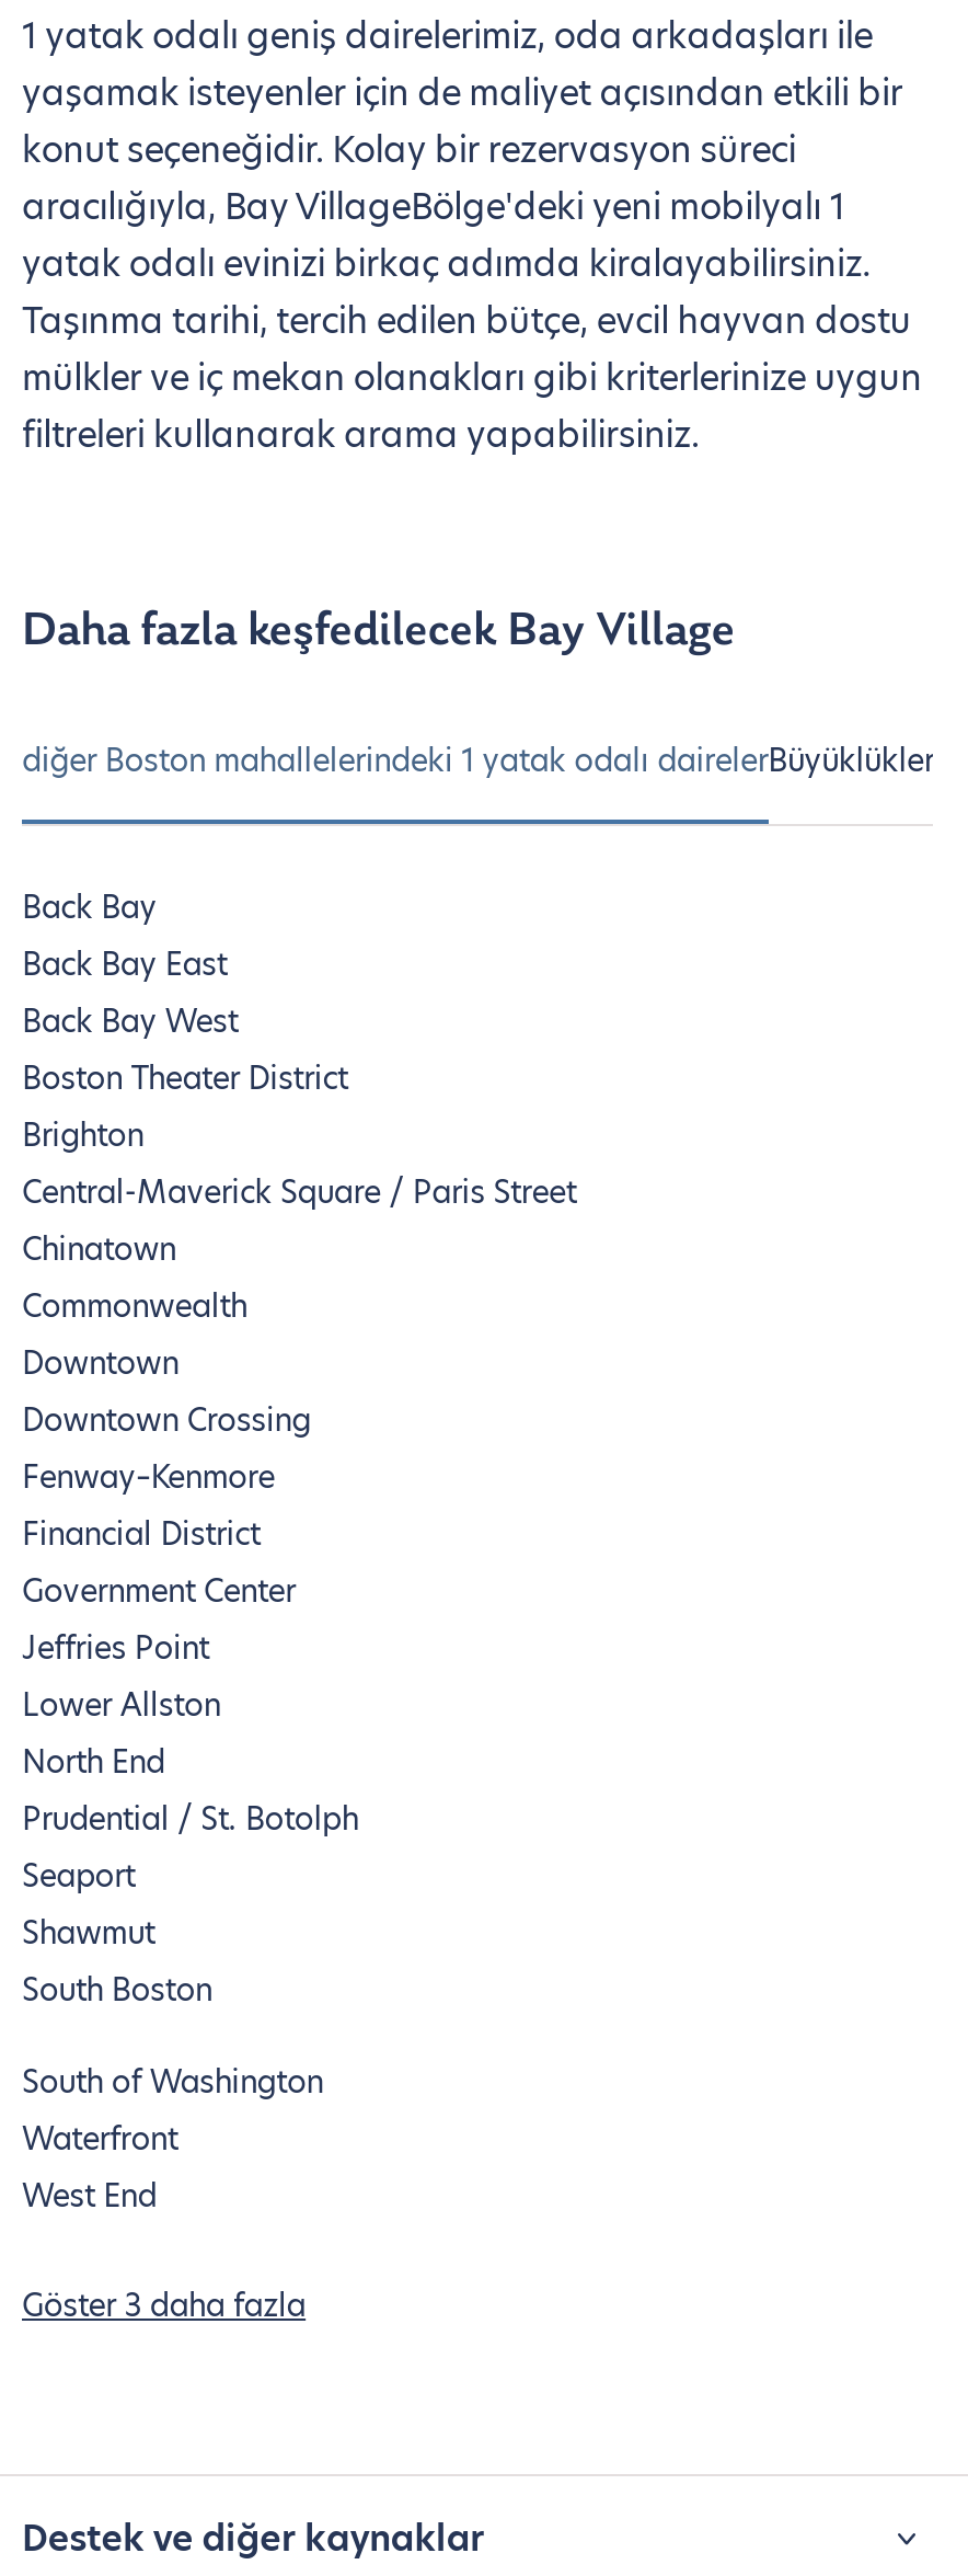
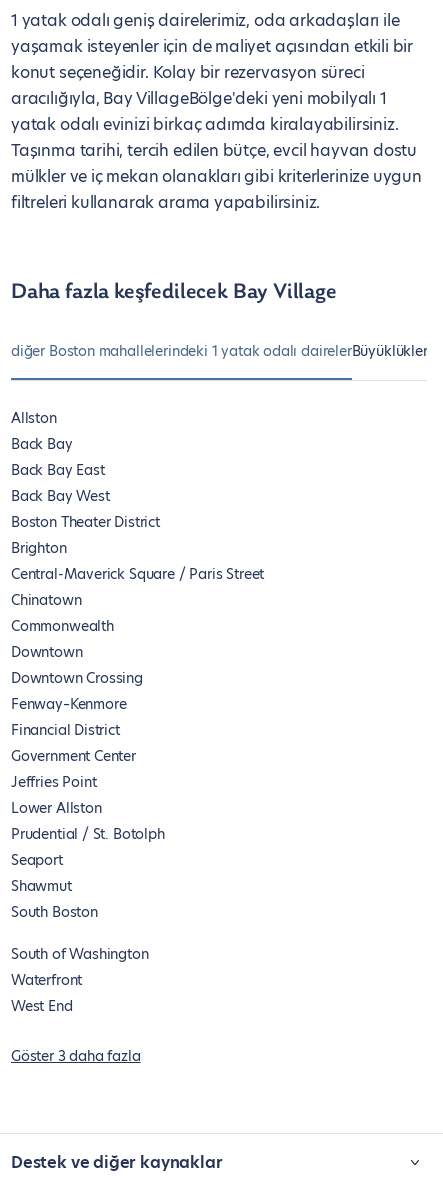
none -> [11,408,57,428] Allston
moved [22,885,576,1727] -> [11,434,264,818]: Back Bay | Back Bay East | Back Bay West | ... | Jeffries Point | Lower Allston
[22,1740,165,1784] North End -> none

